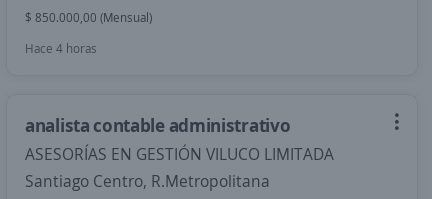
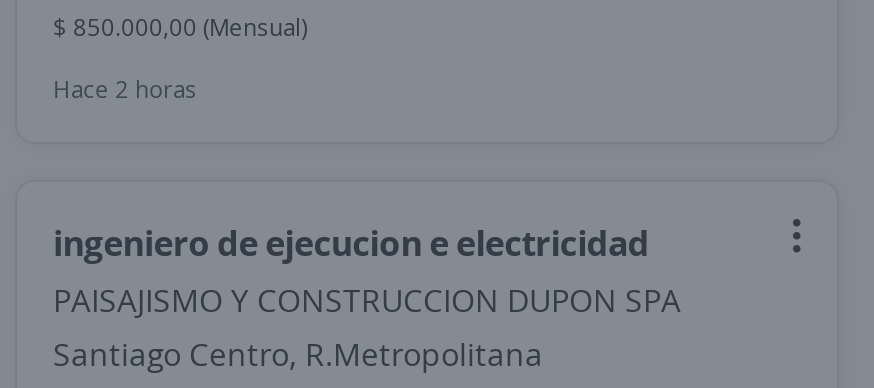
[25,40,97,57] Hace 4 horas -> [53,72,197,106] Hace 2 horas
[25,113,334,165] analista contable administrativo | ASESORÍAS EN GESTIÓN VILUCO LIMITADA -> [53,218,681,322] ingeniero de ejecucion e electricidad | PAISAJISMO Y CONSTRUCCION DUPON SPA

